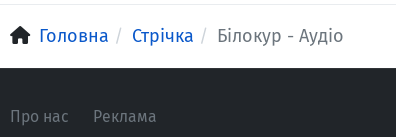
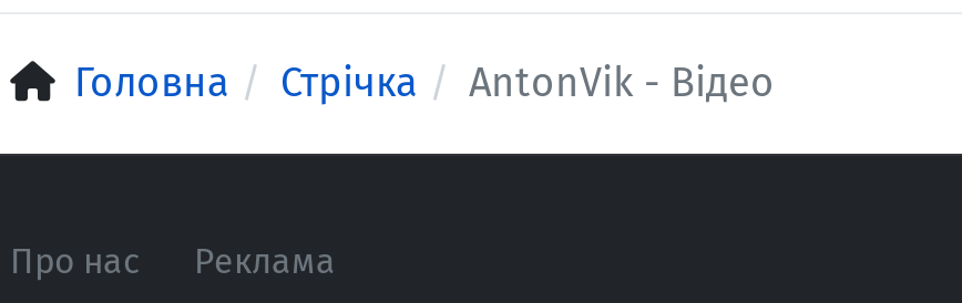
[217,24,344,46] Білокур - Аудіо -> [469,58,775,106] AntonVik - Відео

